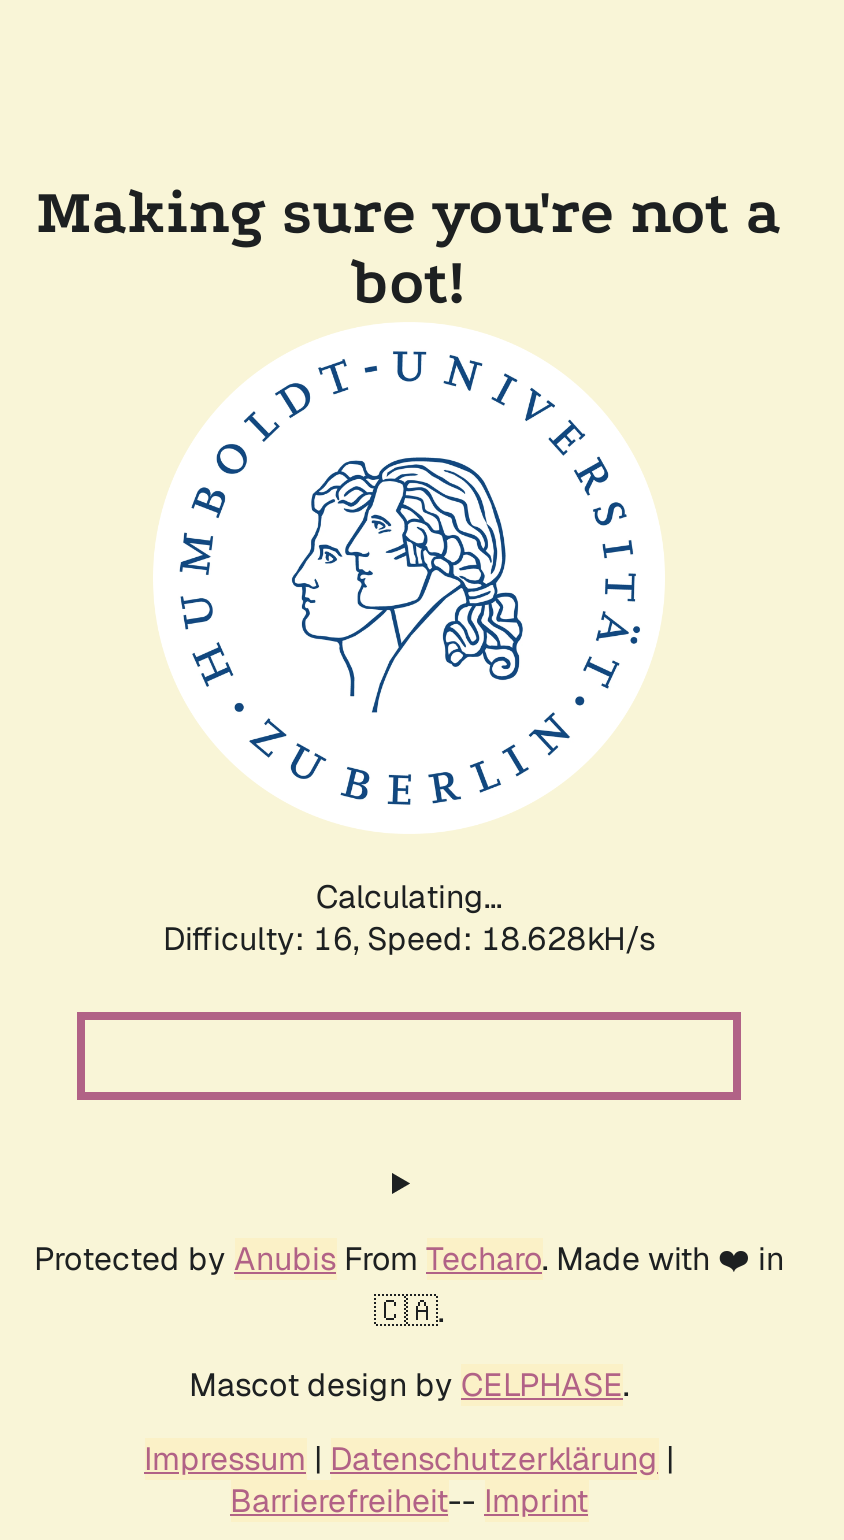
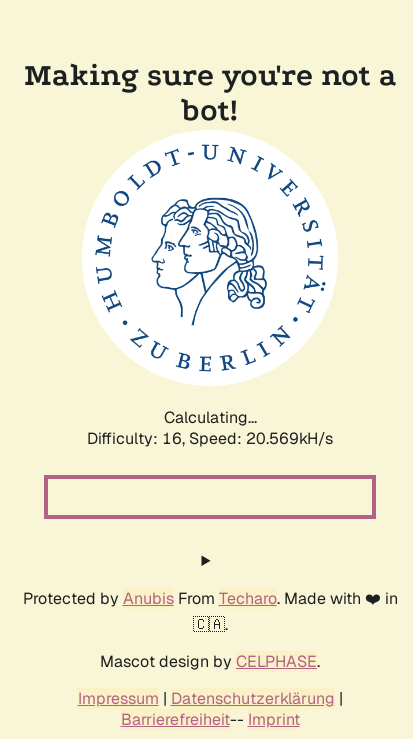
[163,918,655,960] Difficulty: 16, Speed: 18.628kH/s -> [87,428,333,449] Difficulty: 16, Speed: 20.569kH/s

